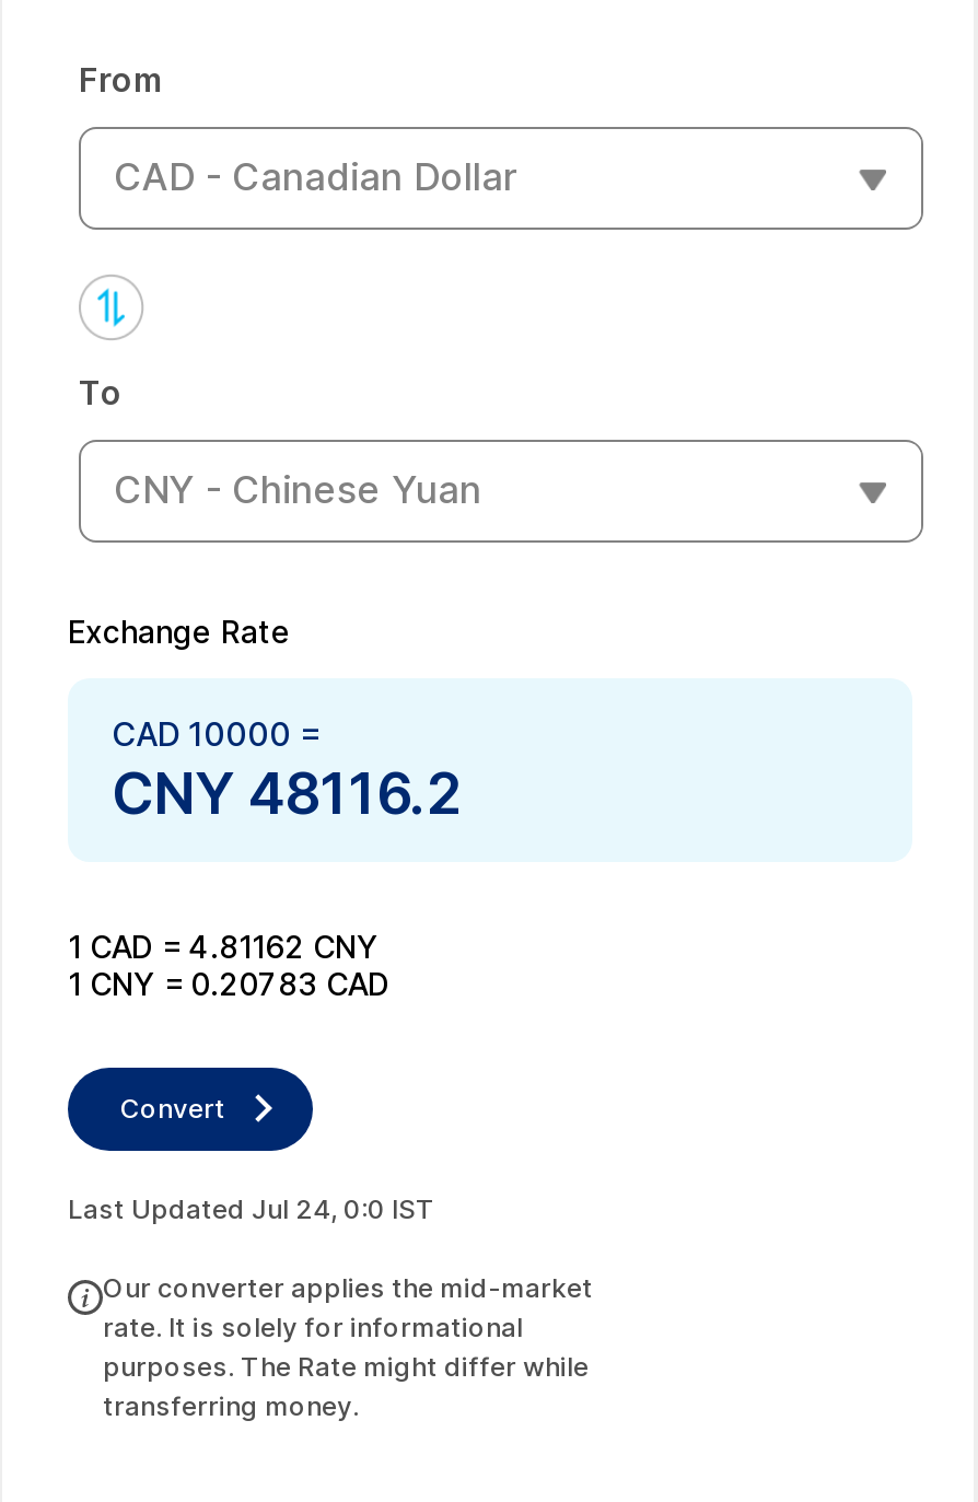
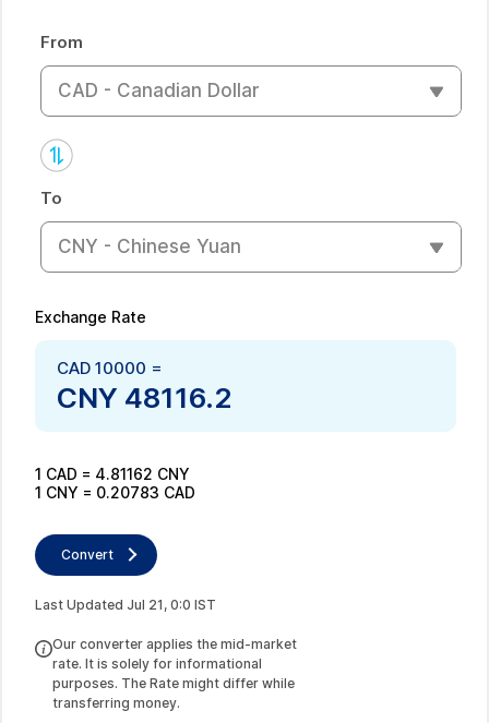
[68,1191,435,1224] Last Updated Jul 24, 0:0 IST -> [35,596,216,612] Last Updated Jul 21, 0:0 IST

